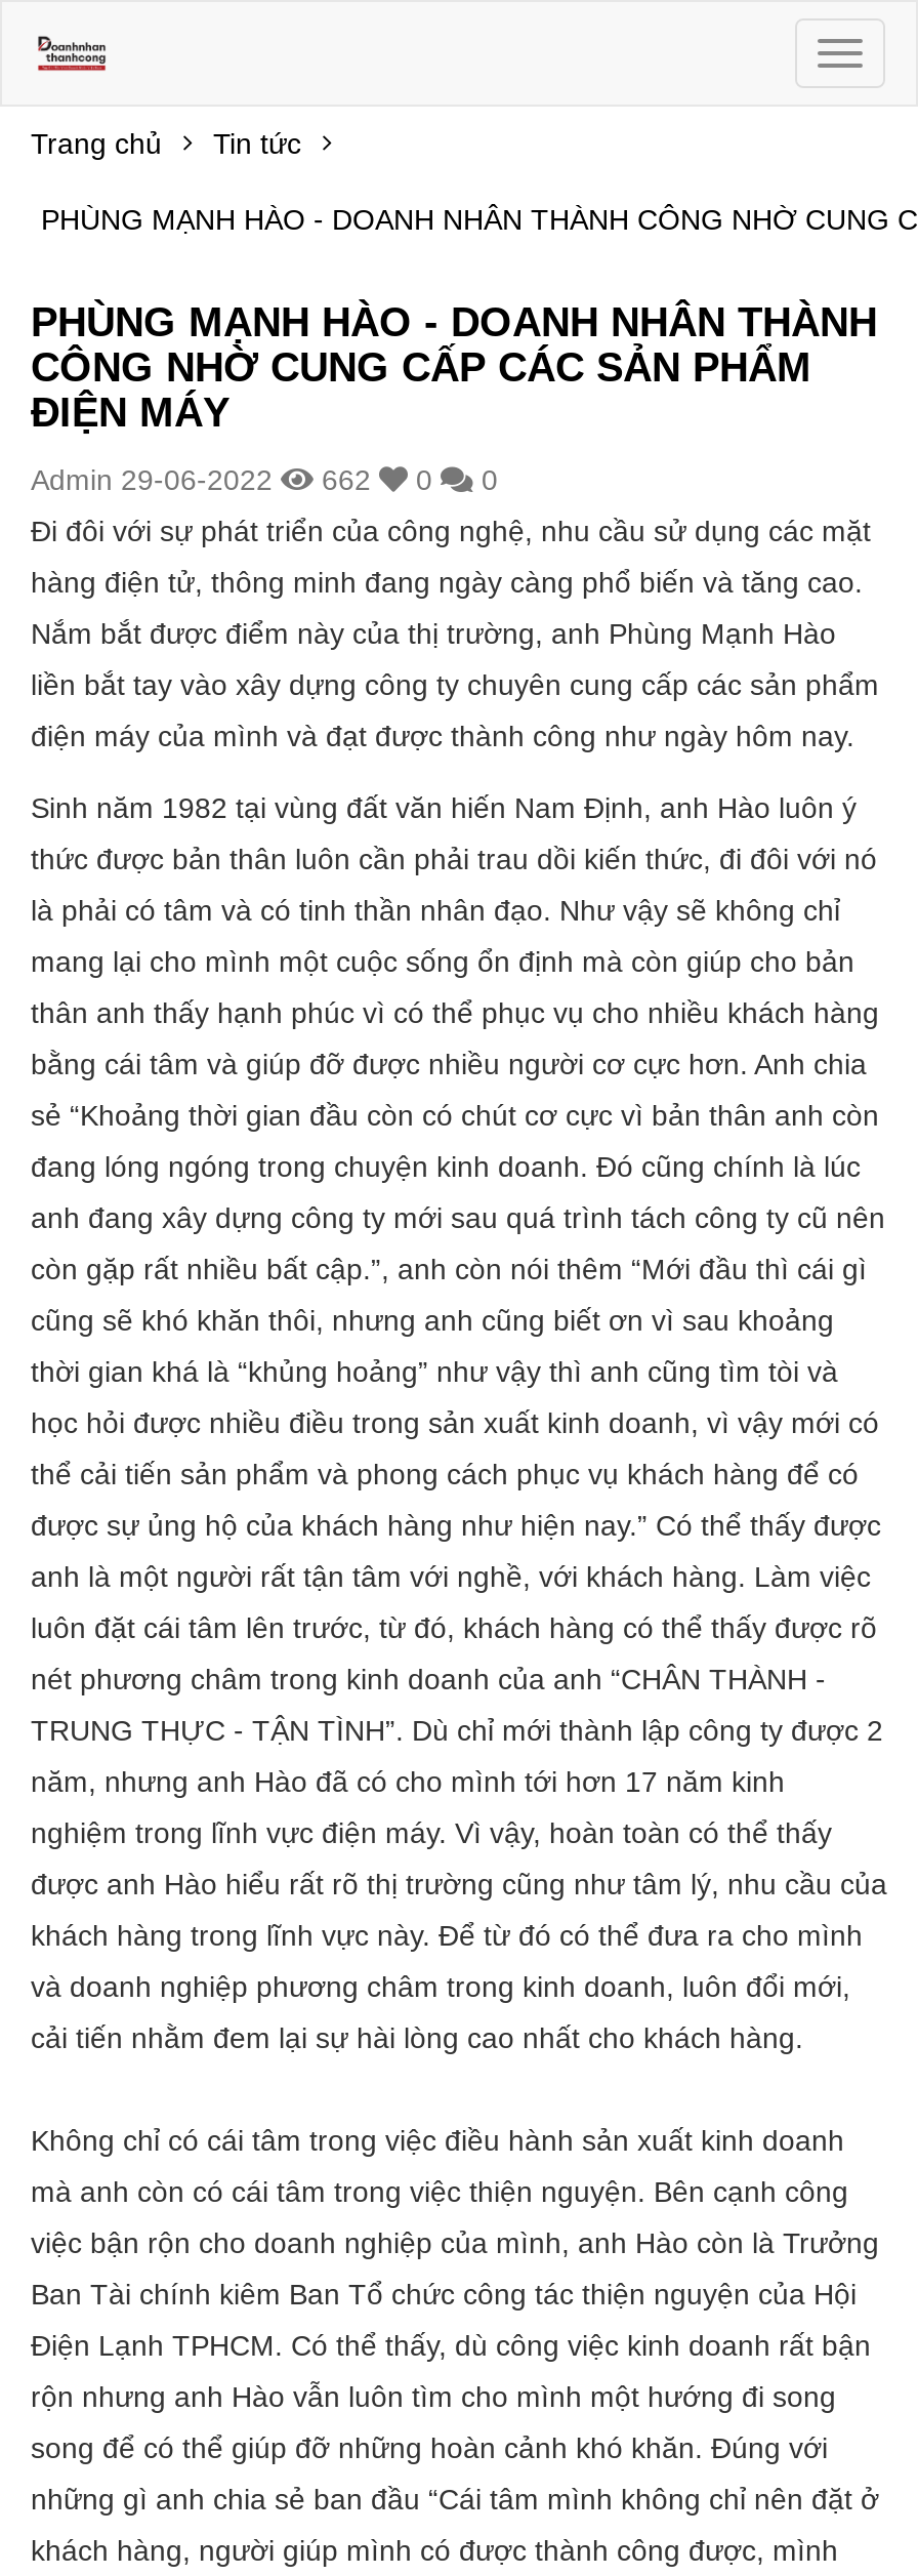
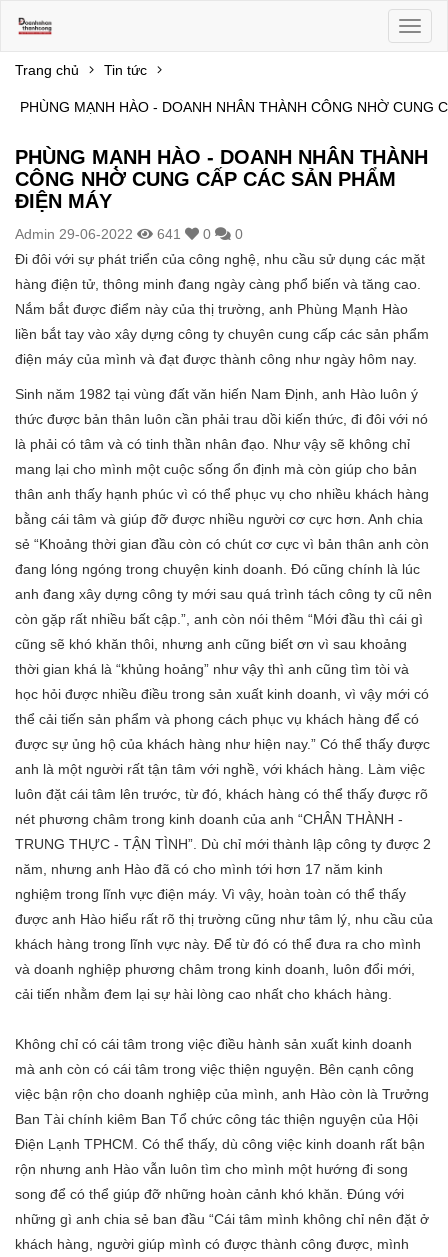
[31,463,498,496] Admin 29-06-2022 662 0 0 -> [15,226,243,242] Admin 29-06-2022 641 0 0

